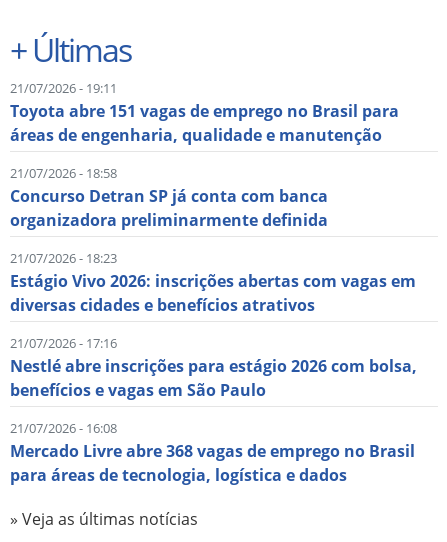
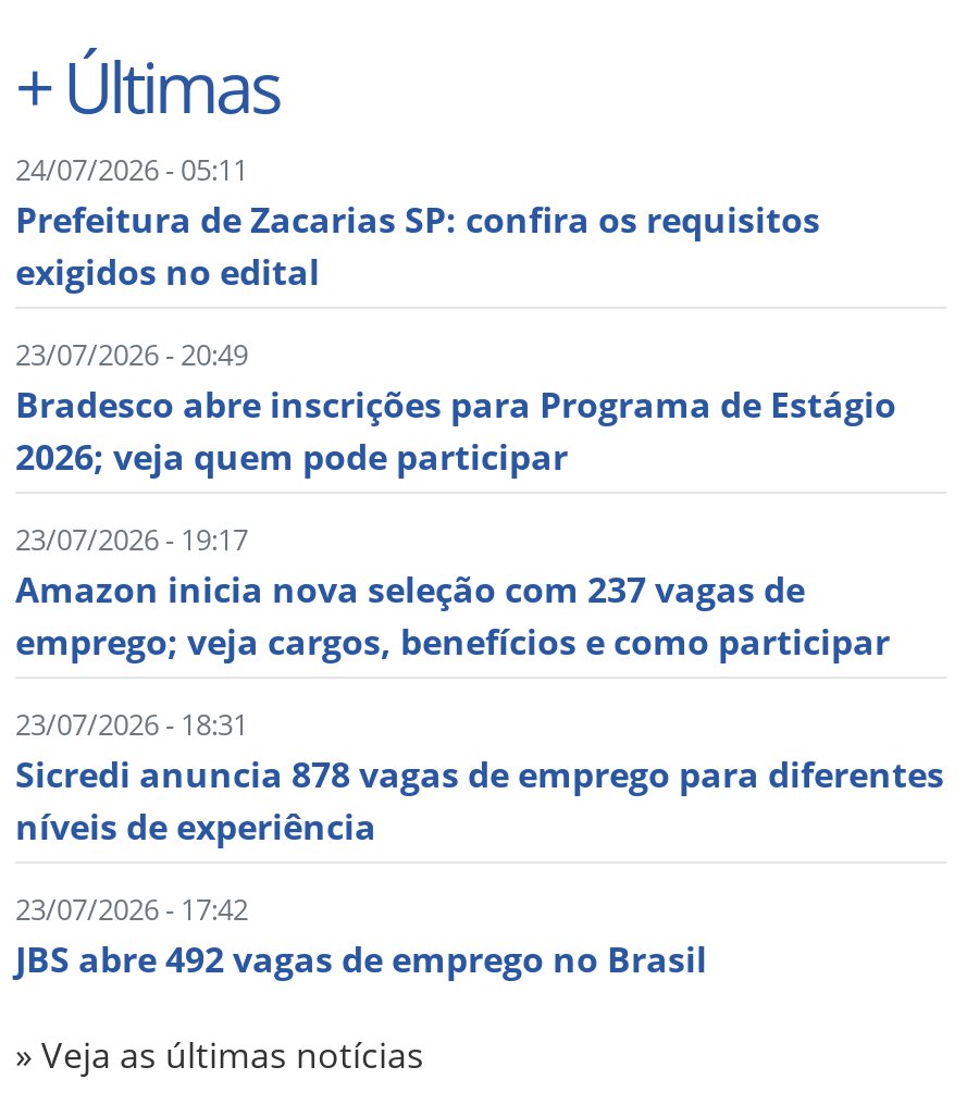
[10,78,399,145] 21/07/2026 - 19:11 | Toyota abre 151 vagas de emprego no Brasil para | áreas de engenharia, qualidade e manutenção -> [15,149,820,295] 24/07/2026 - 05:11 | Prefeitura de Zacarias SP: confira os requisitos | exigidos no edital
[10,163,328,230] 21/07/2026 - 18:58 | Concurso Detran SP já conta com banca | organizadora preliminarmente definida -> [15,334,896,480] 23/07/2026 - 20:49 | Bradesco abre inscrições para Programa de Estágio | 2026; veja quem pode participar
[10,248,416,315] 21/07/2026 - 18:23 | Estágio Vivo 2026: inscrições abertas com vagas em | diversas cidades e benefícios atrativos -> [15,519,890,665] 23/07/2026 - 19:17 | Amazon inicia nova seleção com 237 vagas de | emprego; veja cargos, benefícios e como participar
[10,333,417,400] 21/07/2026 - 17:16 | Nestlé abre inscrições para estágio 2026 com bolsa, | benefícios e vagas em São Paulo -> [15,704,944,849] 23/07/2026 - 18:31 | Sicredi anuncia 878 vagas de emprego para diferentes | níveis de experiência
[10,418,415,485] 21/07/2026 - 16:08 | Mercado Livre abre 368 vagas de emprego no Brasil | para áreas de tecnologia, logística e dados -> [15,889,707,982] 23/07/2026 - 17:42 | JBS abre 492 vagas de emprego no Brasil

